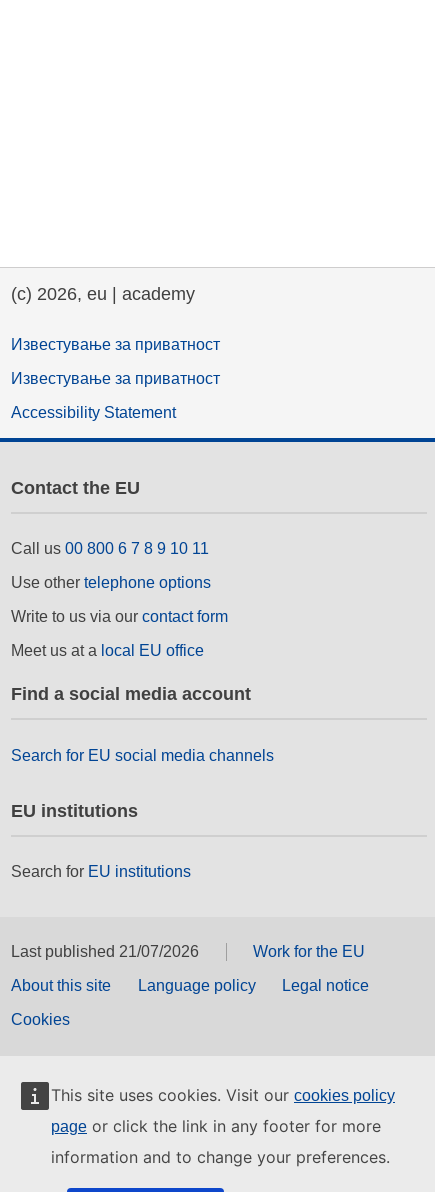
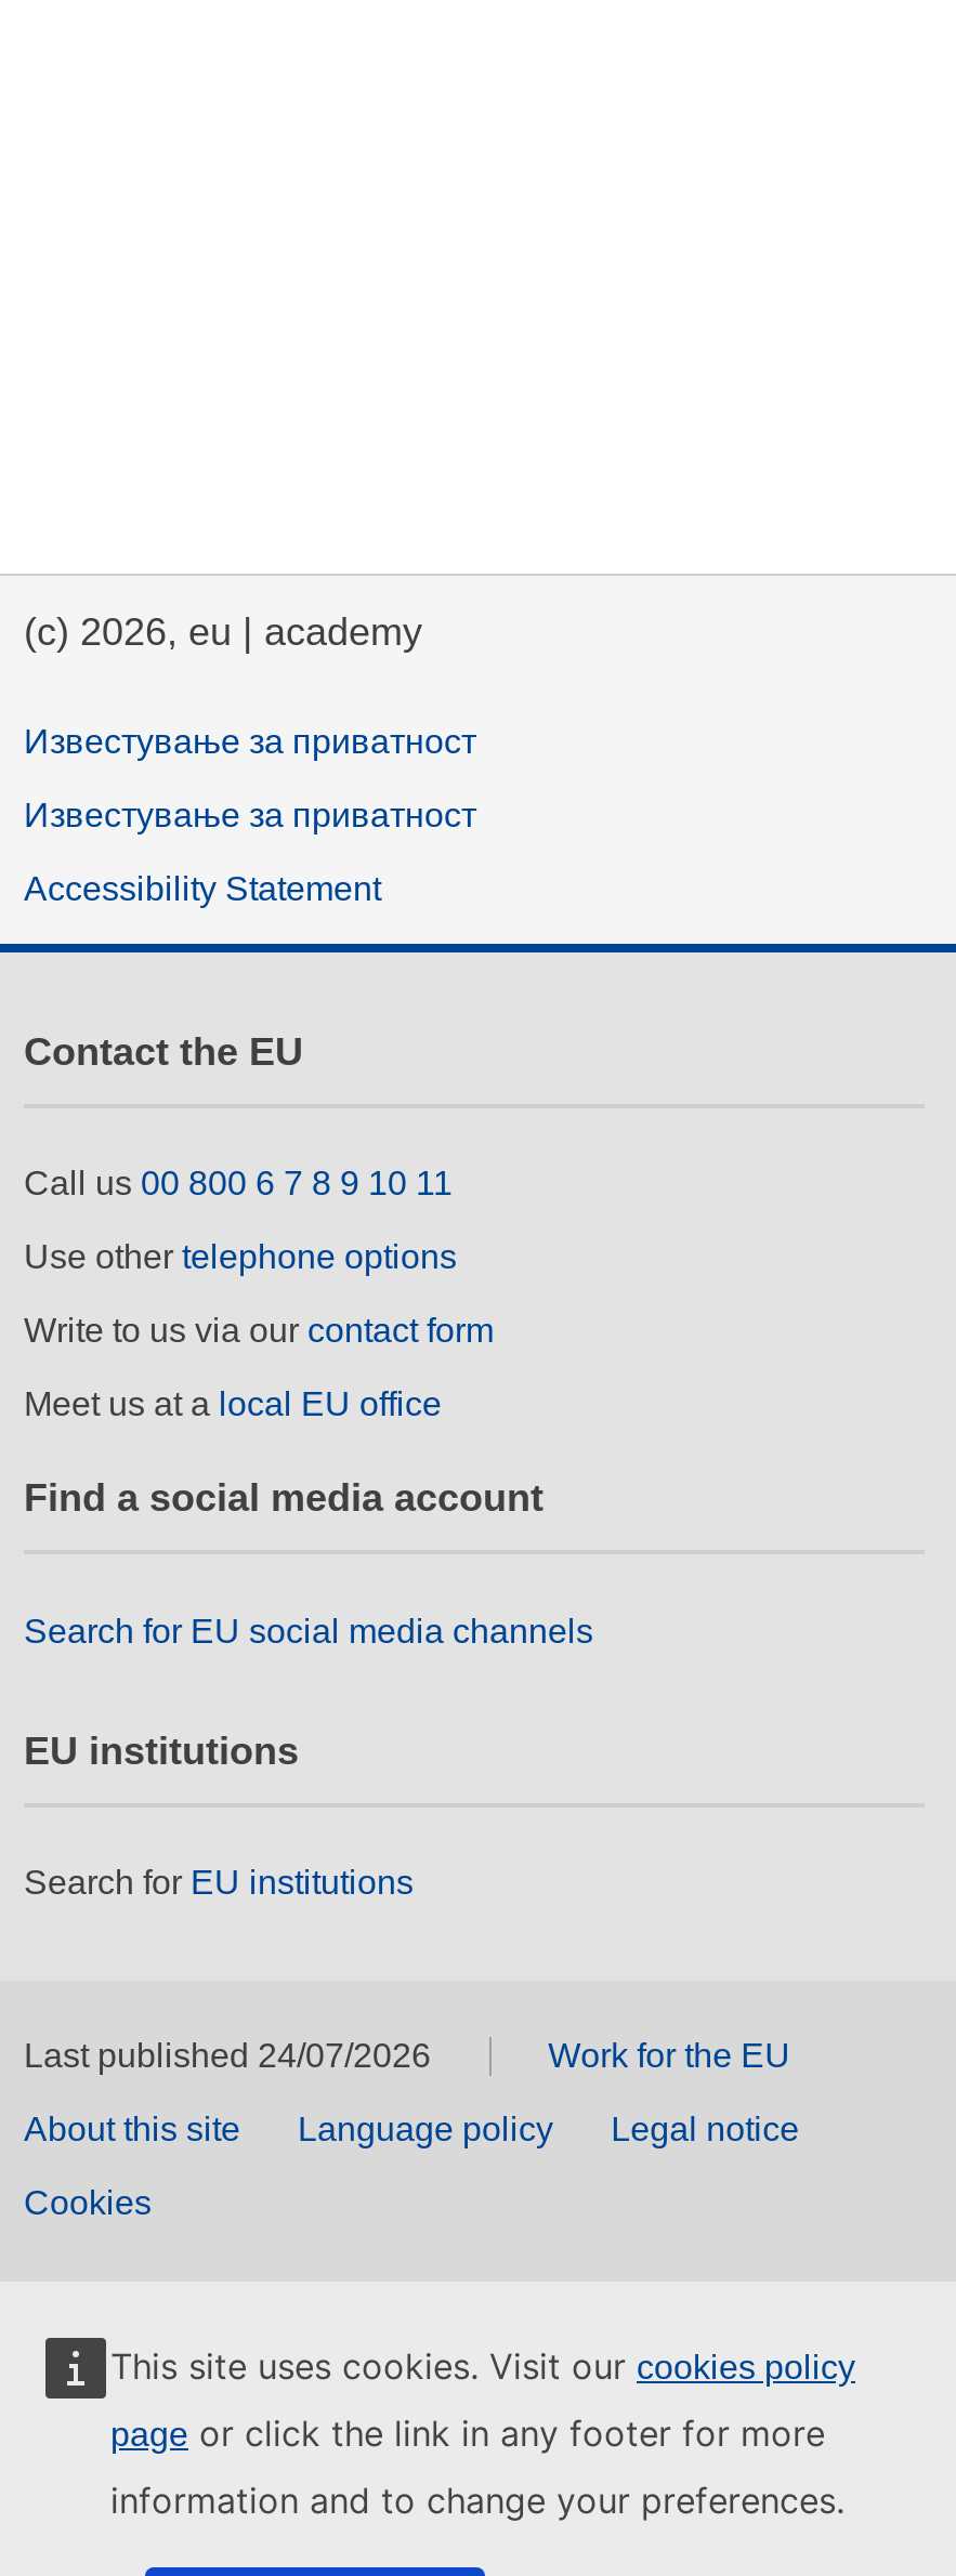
[11,943,199,960] Last published 21/07/2026 -> [24,2038,431,2075] Last published 24/07/2026

